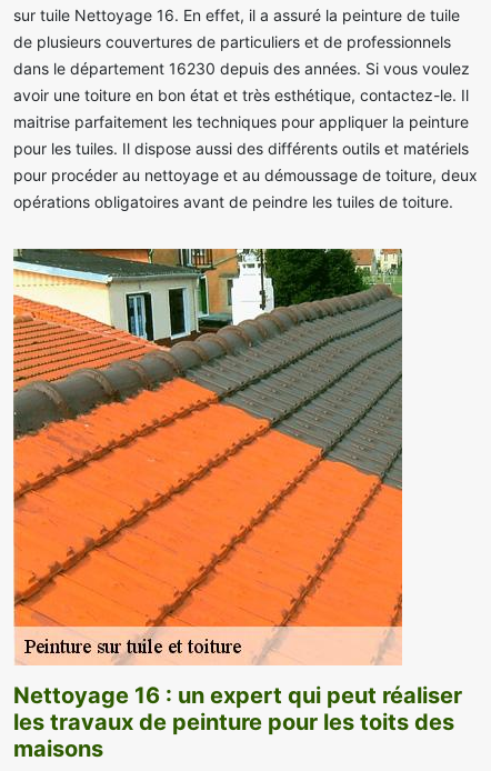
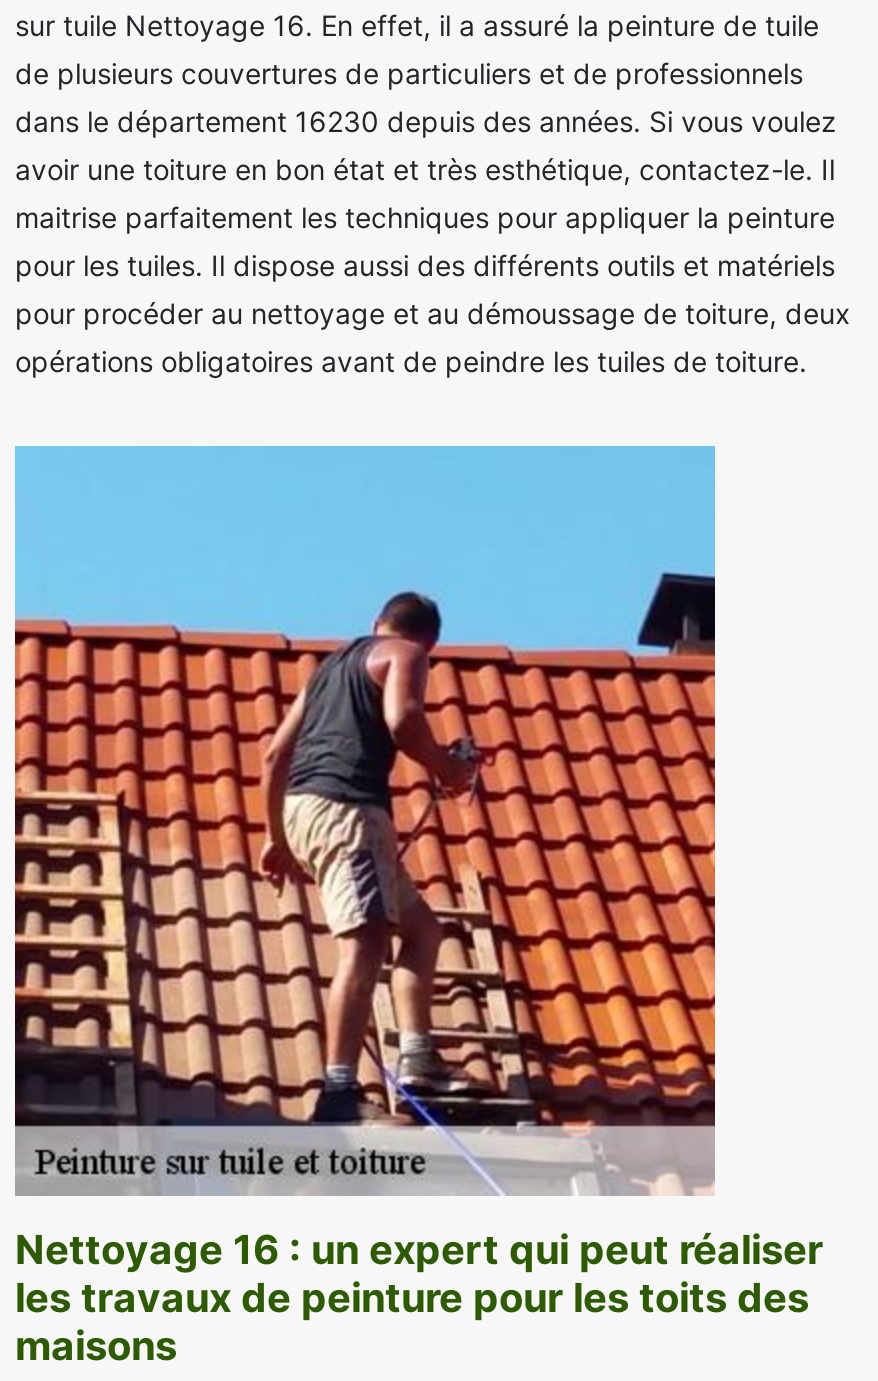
[12,248,403,665] [image] -> [13,444,717,1196] [image]

